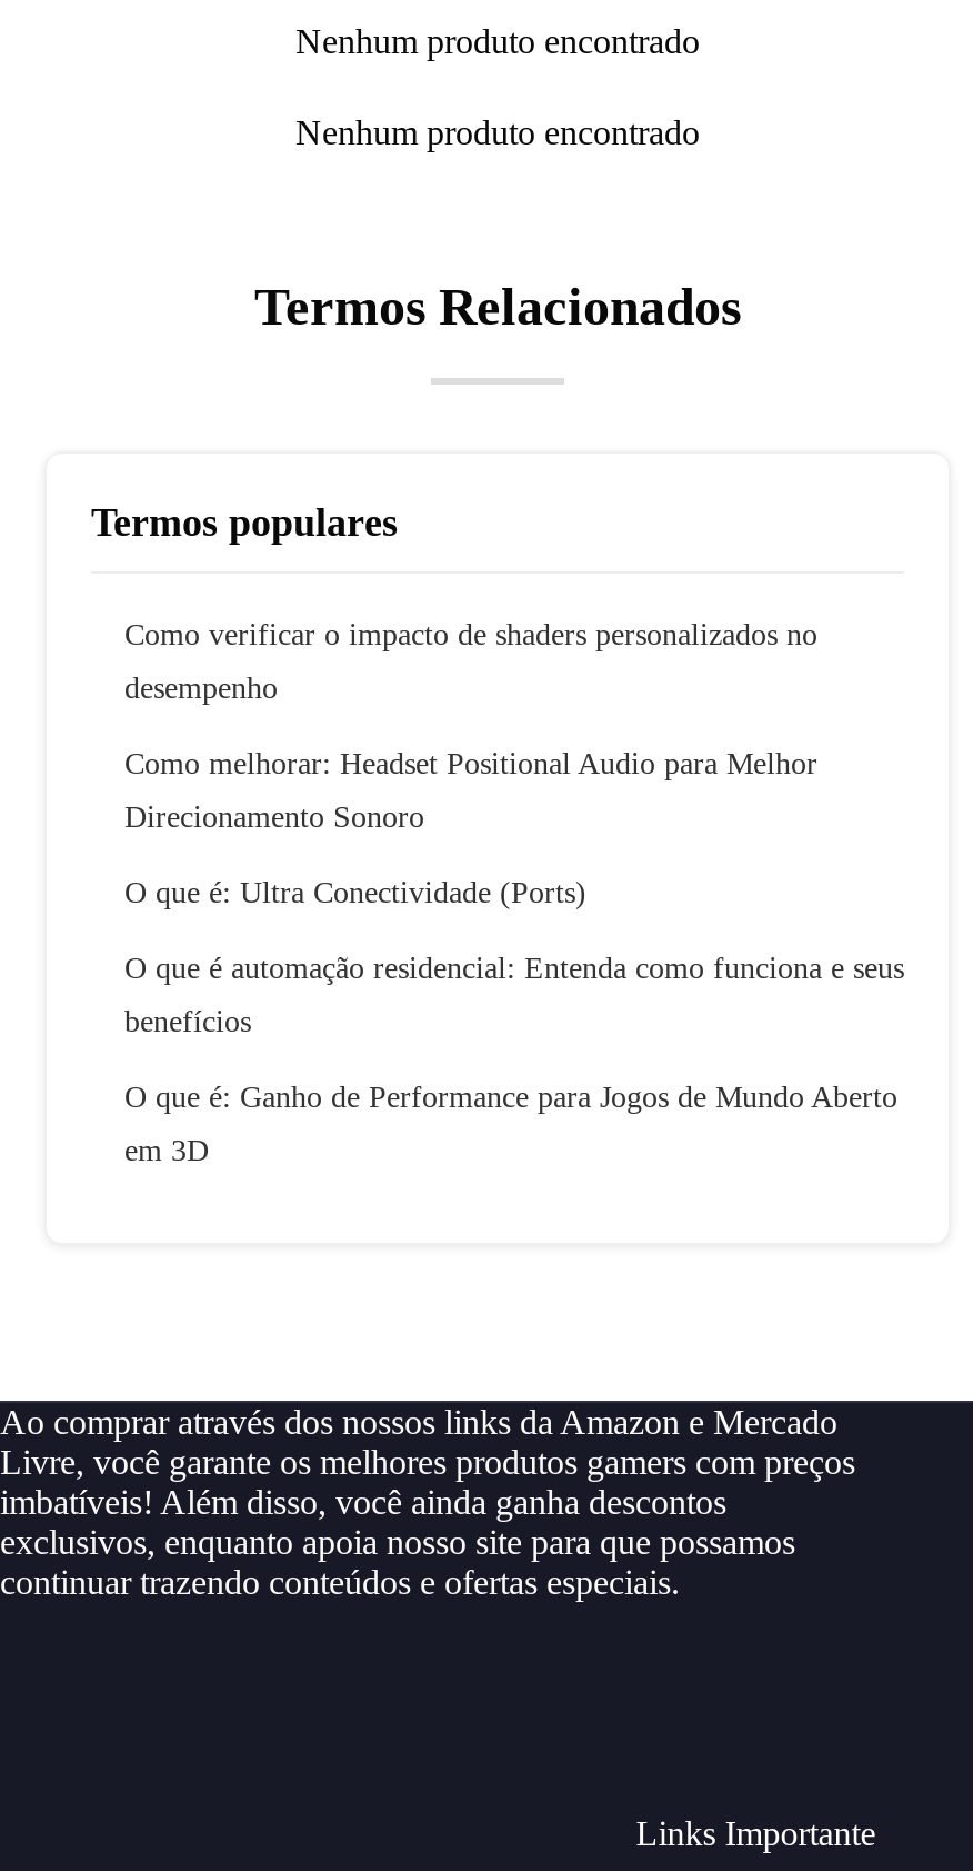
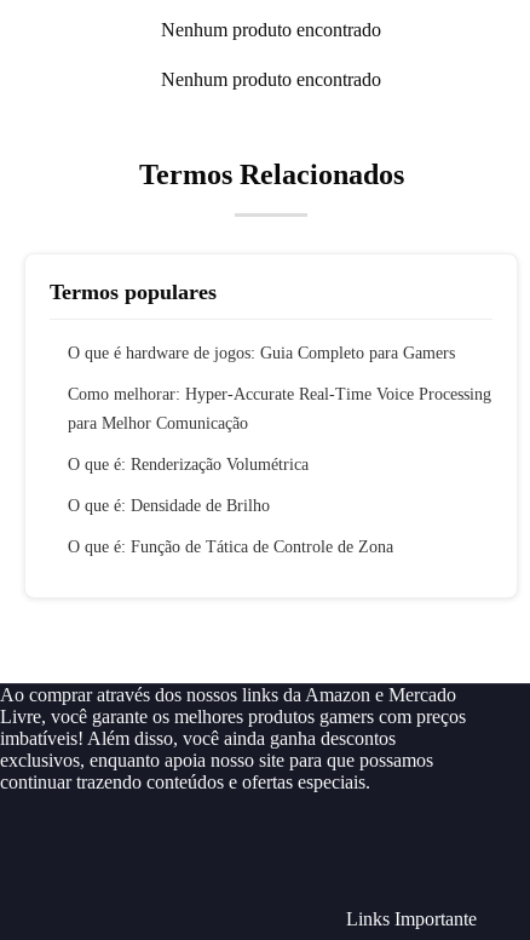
[124,618,904,1167] Como verificar o impacto de shaders personalizados no | desempenho | Como melhorar: Headset Positional Audio para Melhor | Direcionamento Sonoro | O que é: Ultra Conectividade (Ports) | O que é automação residencial: Entenda como funciona e seus | benefícios | O que é: Ganho de Performance para Jogos de Mundo Aberto | em 3D -> [68,344,491,556] O que é hardware de jogos: Guia Completo para Gamers | Como melhorar: Hyper-Accurate Real-Time Voice Processing | para Melhor Comunicação | O que é: Renderização Volumétrica | O que é: Densidade de Brilho | O que é: Função de Tática de Controle de Zona

